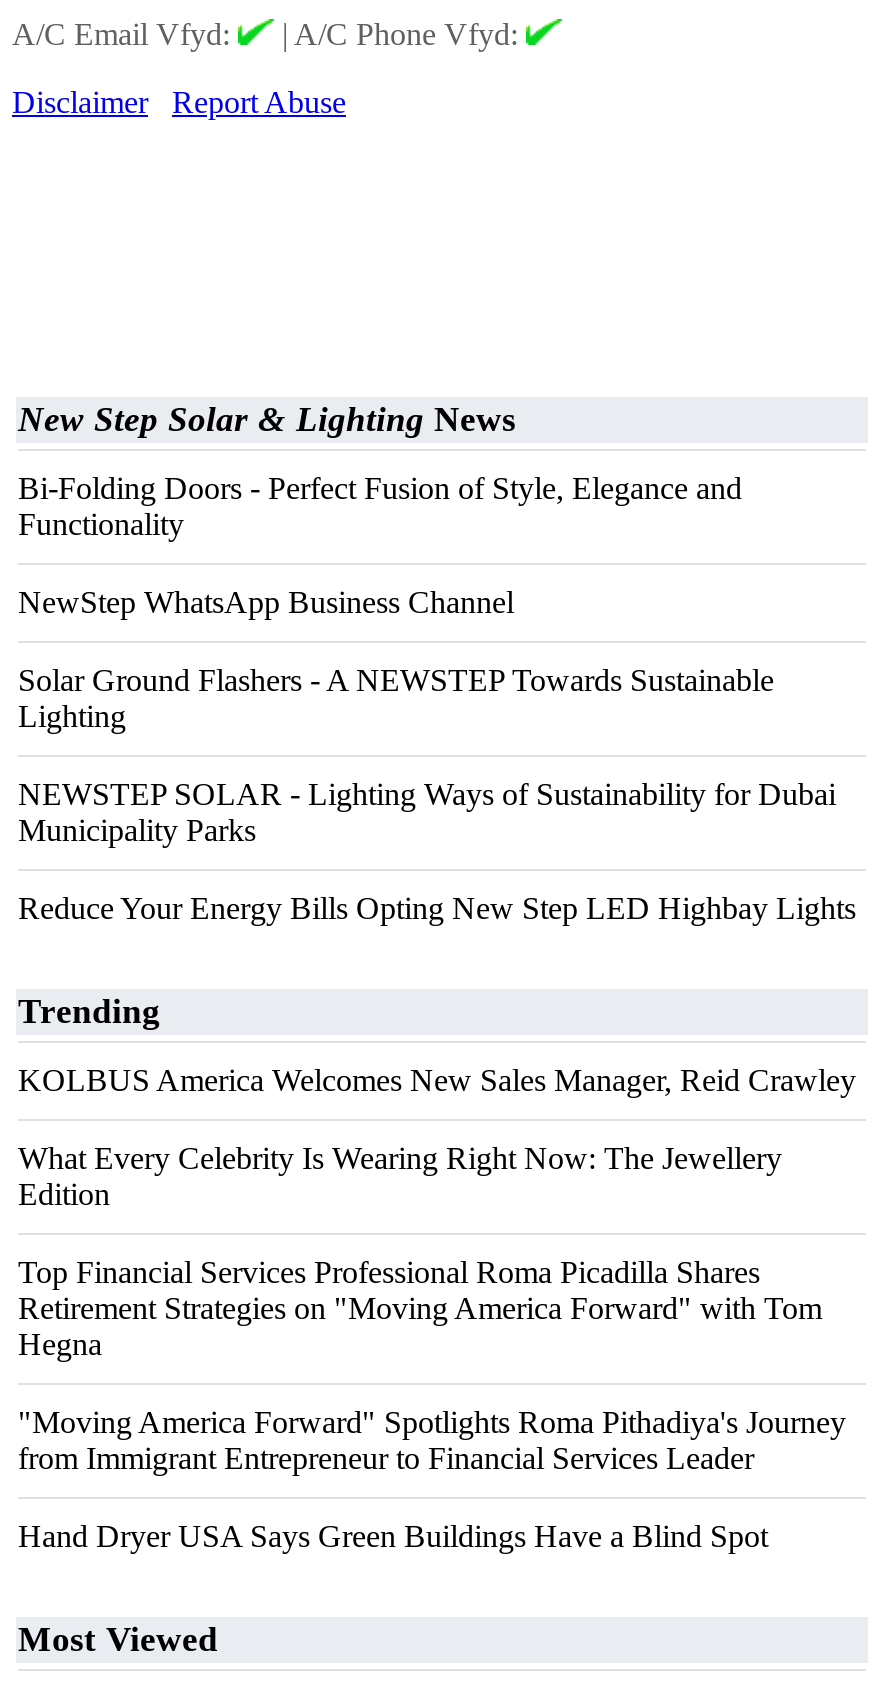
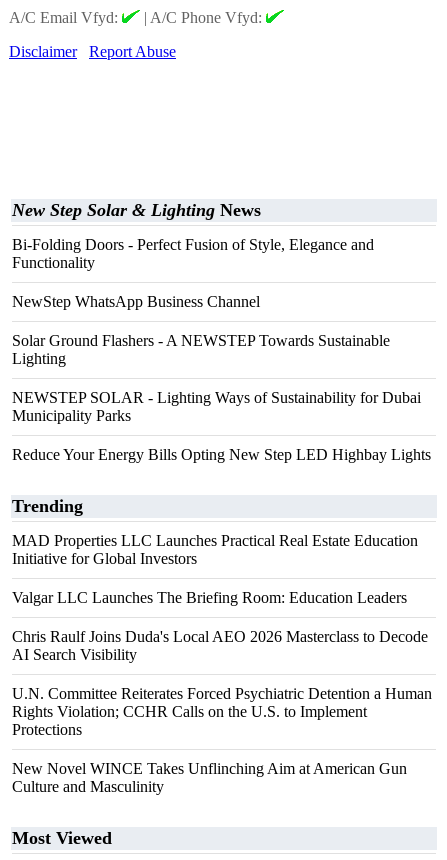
[18,1063,856,1097] KOLBUS America Welcomes New Sales Manager, Reid Crawley -> [12,532,418,567] MAD Properties LLC Launches Practical Real Estate Education | Initiative for Global Investors
[18,1141,782,1211] What Every Celebrity Is Wearing Right Now: The Jewellery | Edition -> [12,589,407,606] Valgar LLC Launches The Briefing Room: Education Leaders
[18,1255,822,1361] Top Financial Services Professional Roma Picadilla Shares | Retirement Strategies on "Moving America Forward" with Tom | Hegna -> [12,628,428,663] Chris Raulf Joins Duda's Local AEO 2026 Masterclass to Decode | AI Search Visibility
[18,1405,846,1475] "Moving America Forward" Spotlights Roma Pithadiya's Journey | from Immigrant Entrepreneur to Financial Services Leader -> [12,685,432,738] U.N. Committee Reiterates Forced Psychiatric Detention a Human | Rights Violation; CCHR Calls on the U.S. to Implement | Protections
[18,1519,768,1553] Hand Dryer USA Says Green Buildings Have a Blind Spot -> [12,760,407,795] New Novel WINCE Takes Unflinching Aim at American Gun | Culture and Masculinity

